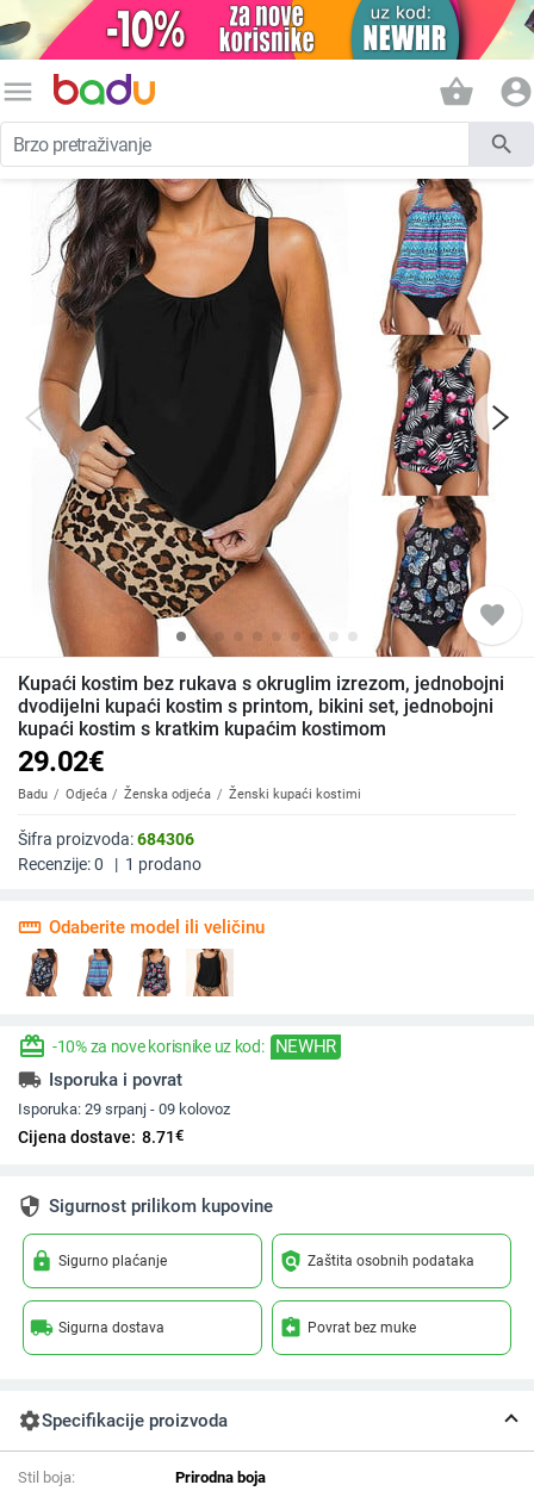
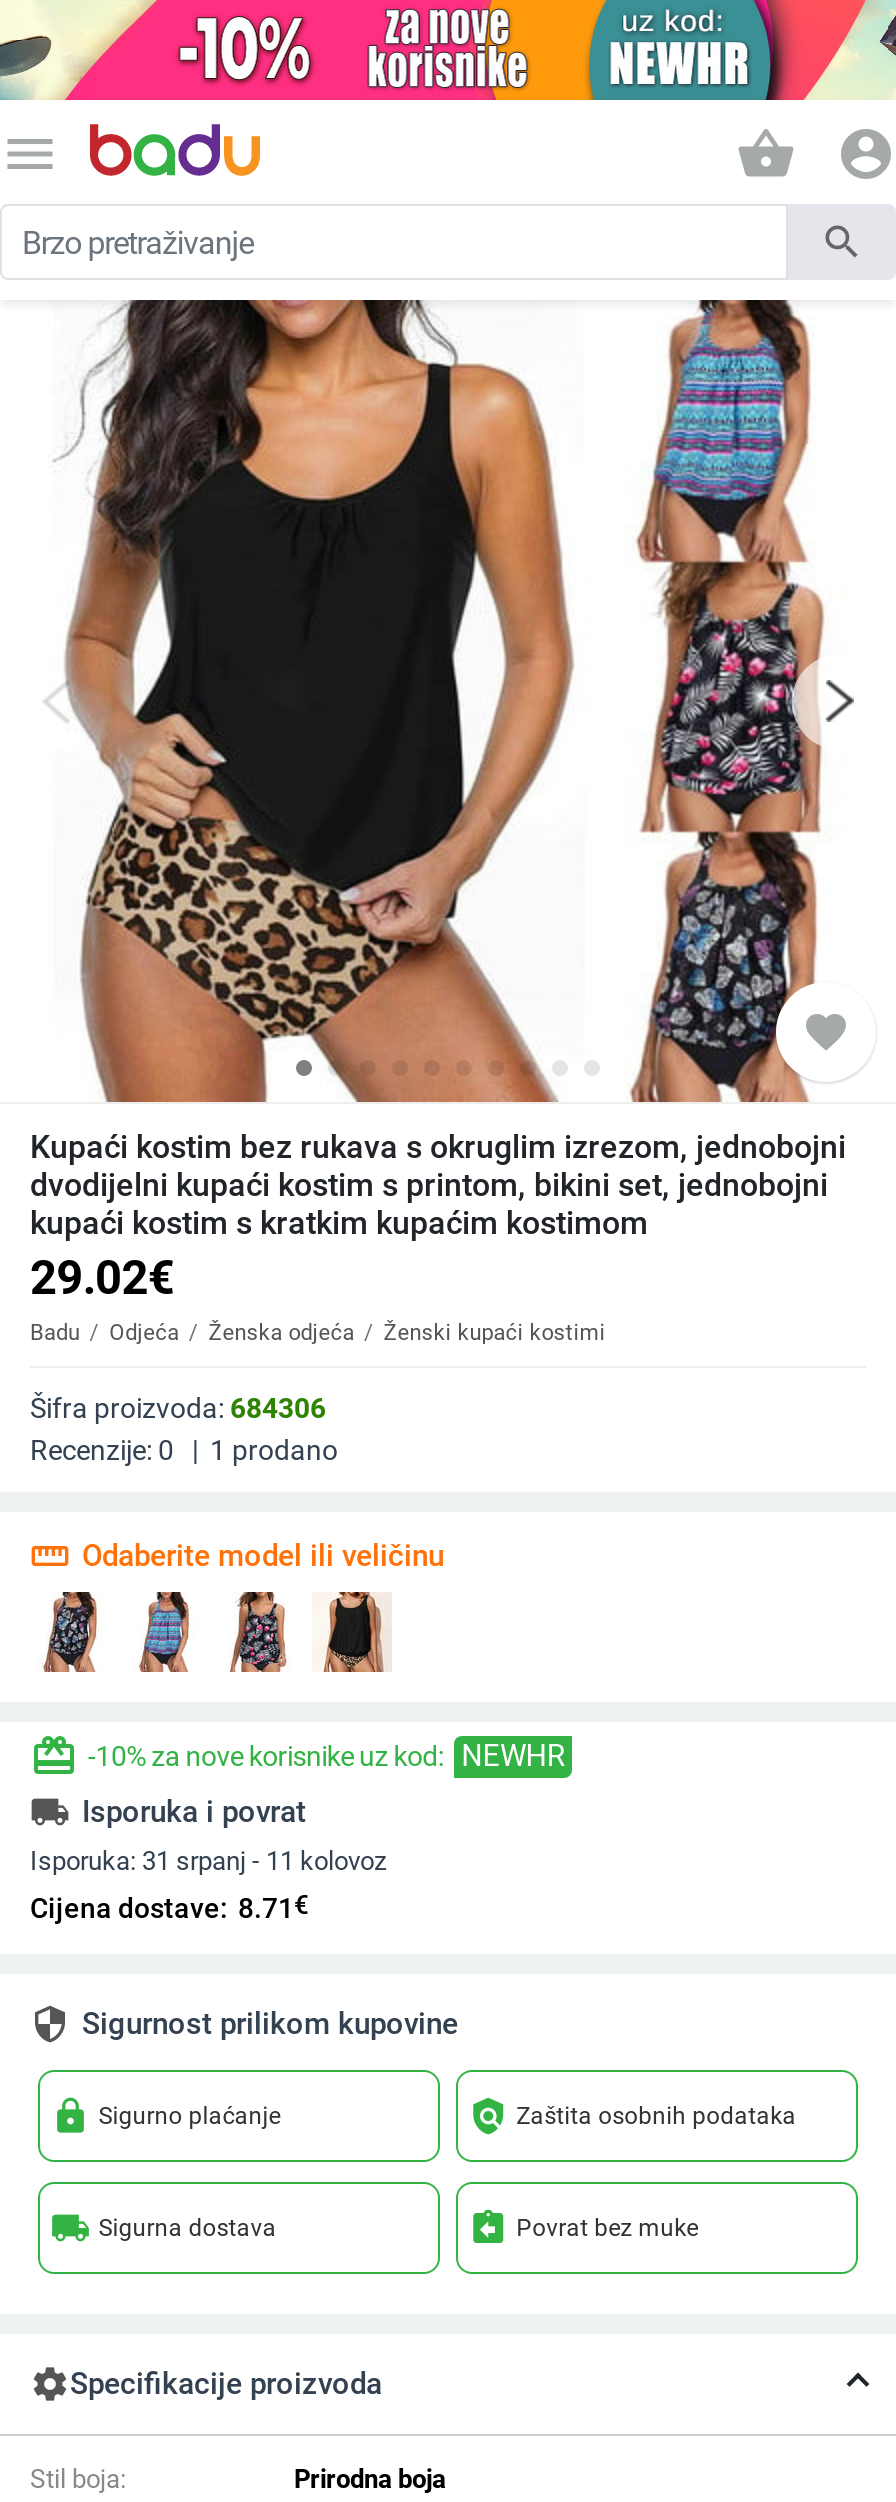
[18,1100,230,1118] Isporuka: 29 srpanj - 09 kolovoz -> [30,1846,386,1876] Isporuka: 31 srpanj - 11 kolovoz

